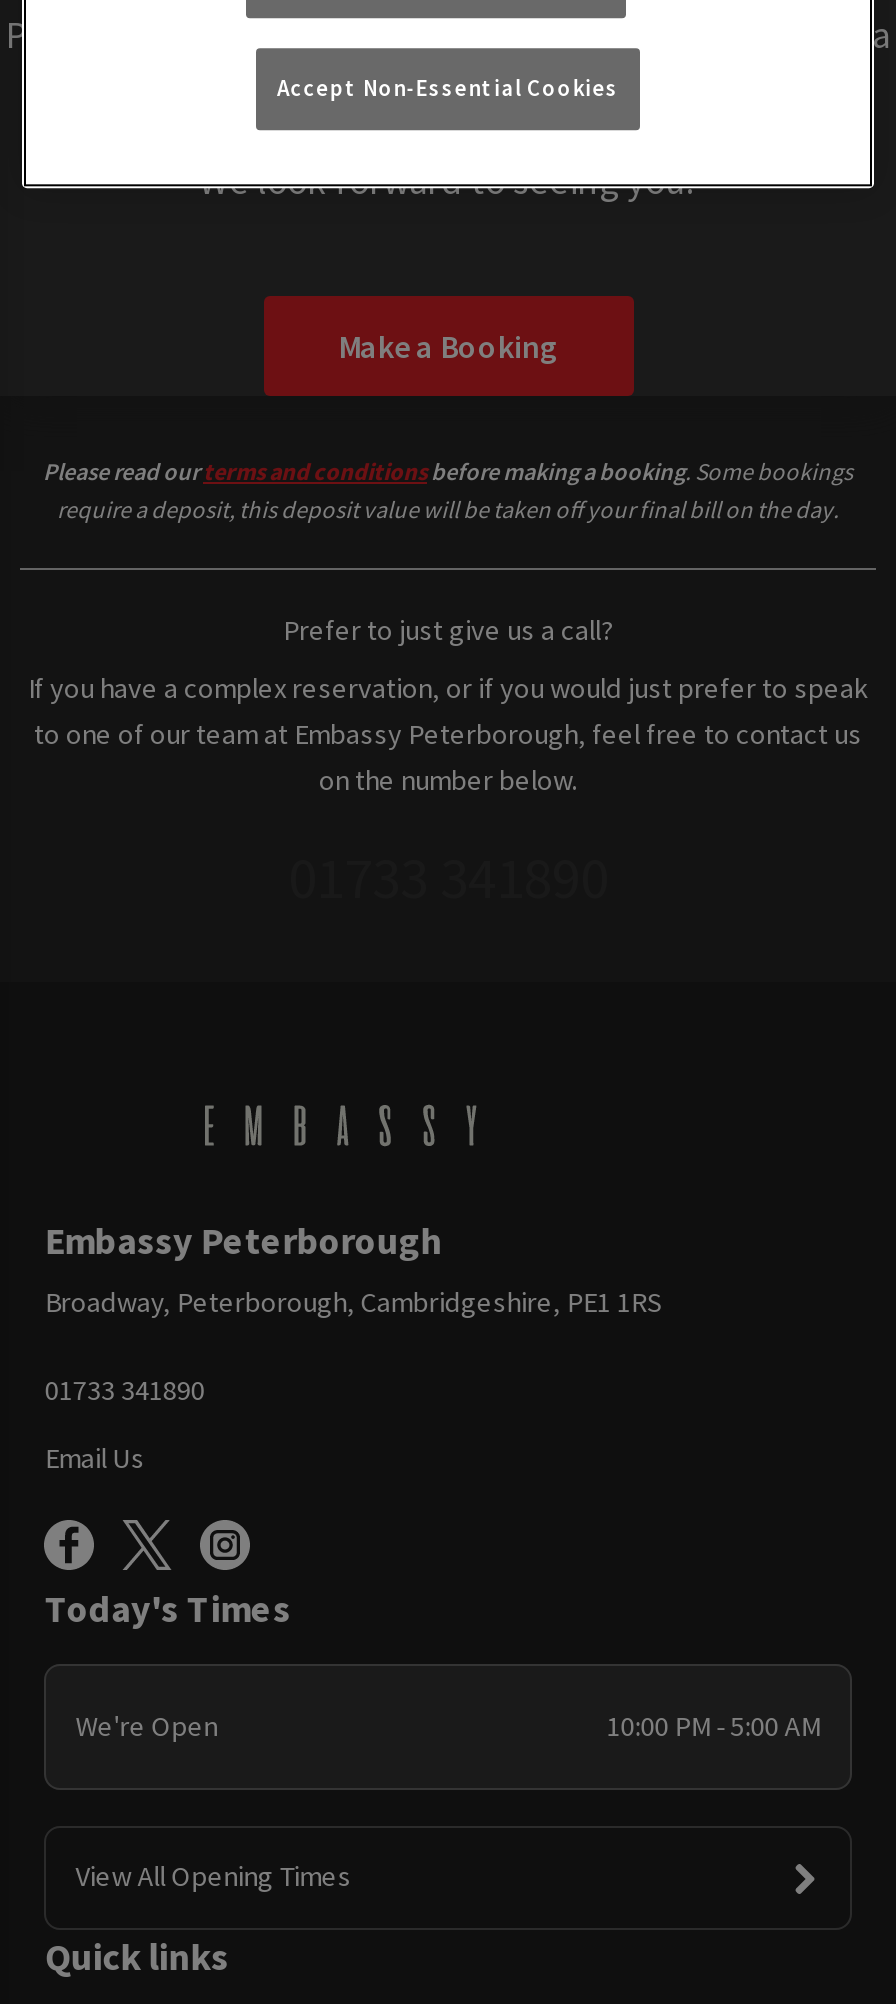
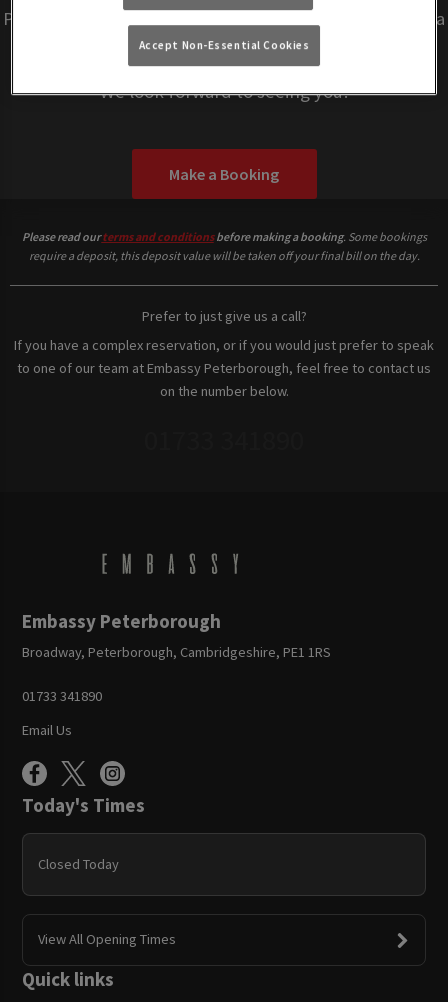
[76,1708,820,1744] We're Open | 10:00 PM - 5:00 AM -> [38,855,119,873] Closed Today

